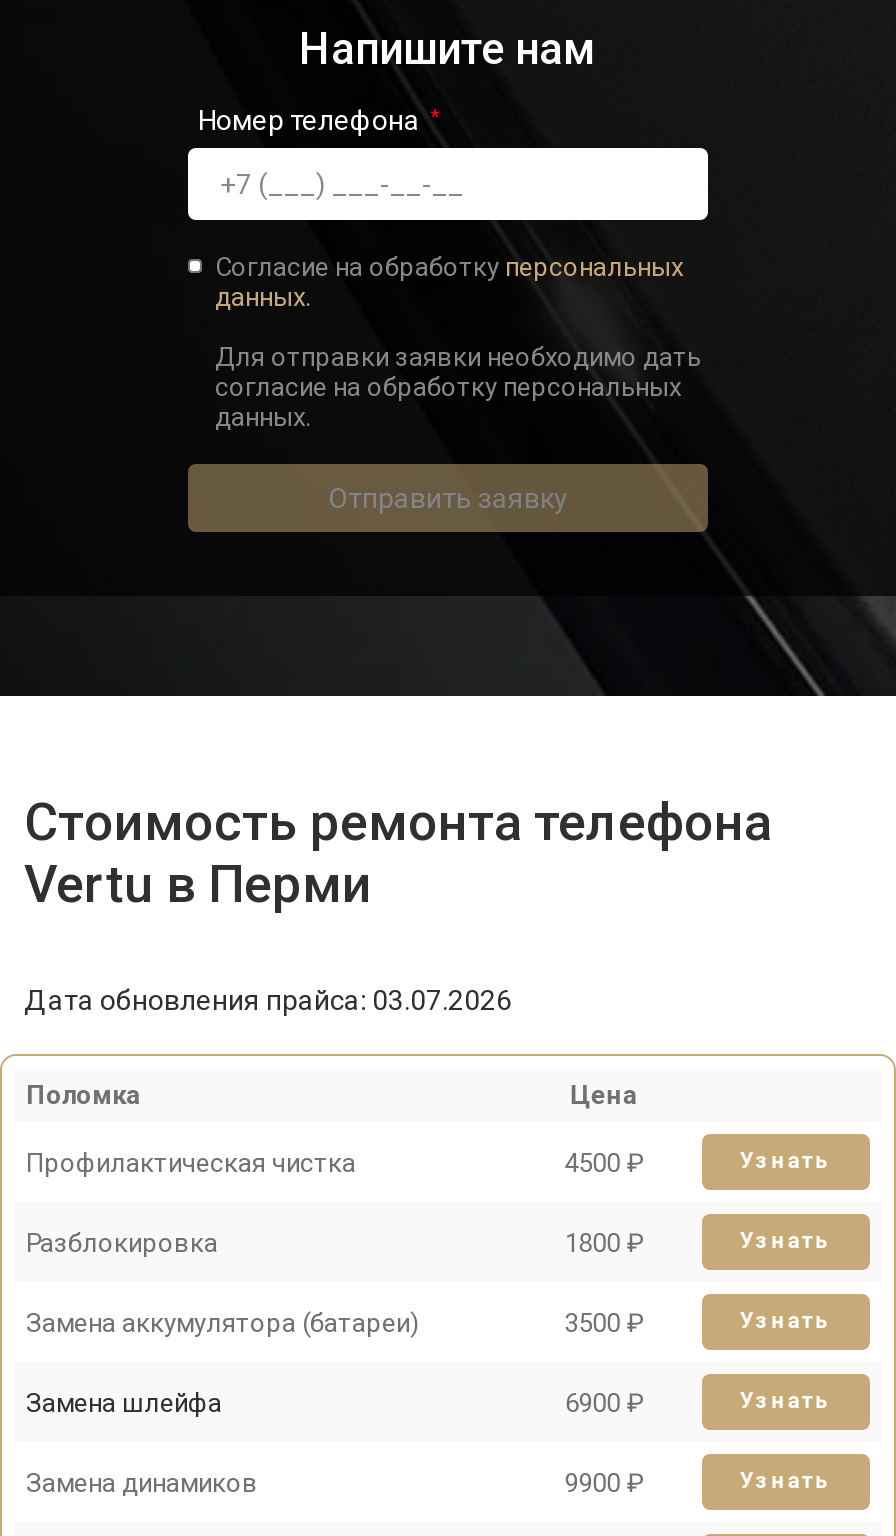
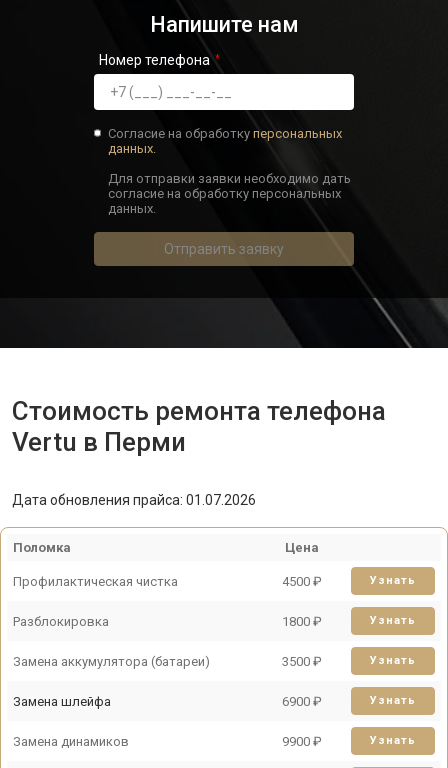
[24,984,512,1016] Дата обновления прайса: 03.07.2026 -> [12,492,256,508] Дата обновления прайса: 01.07.2026

